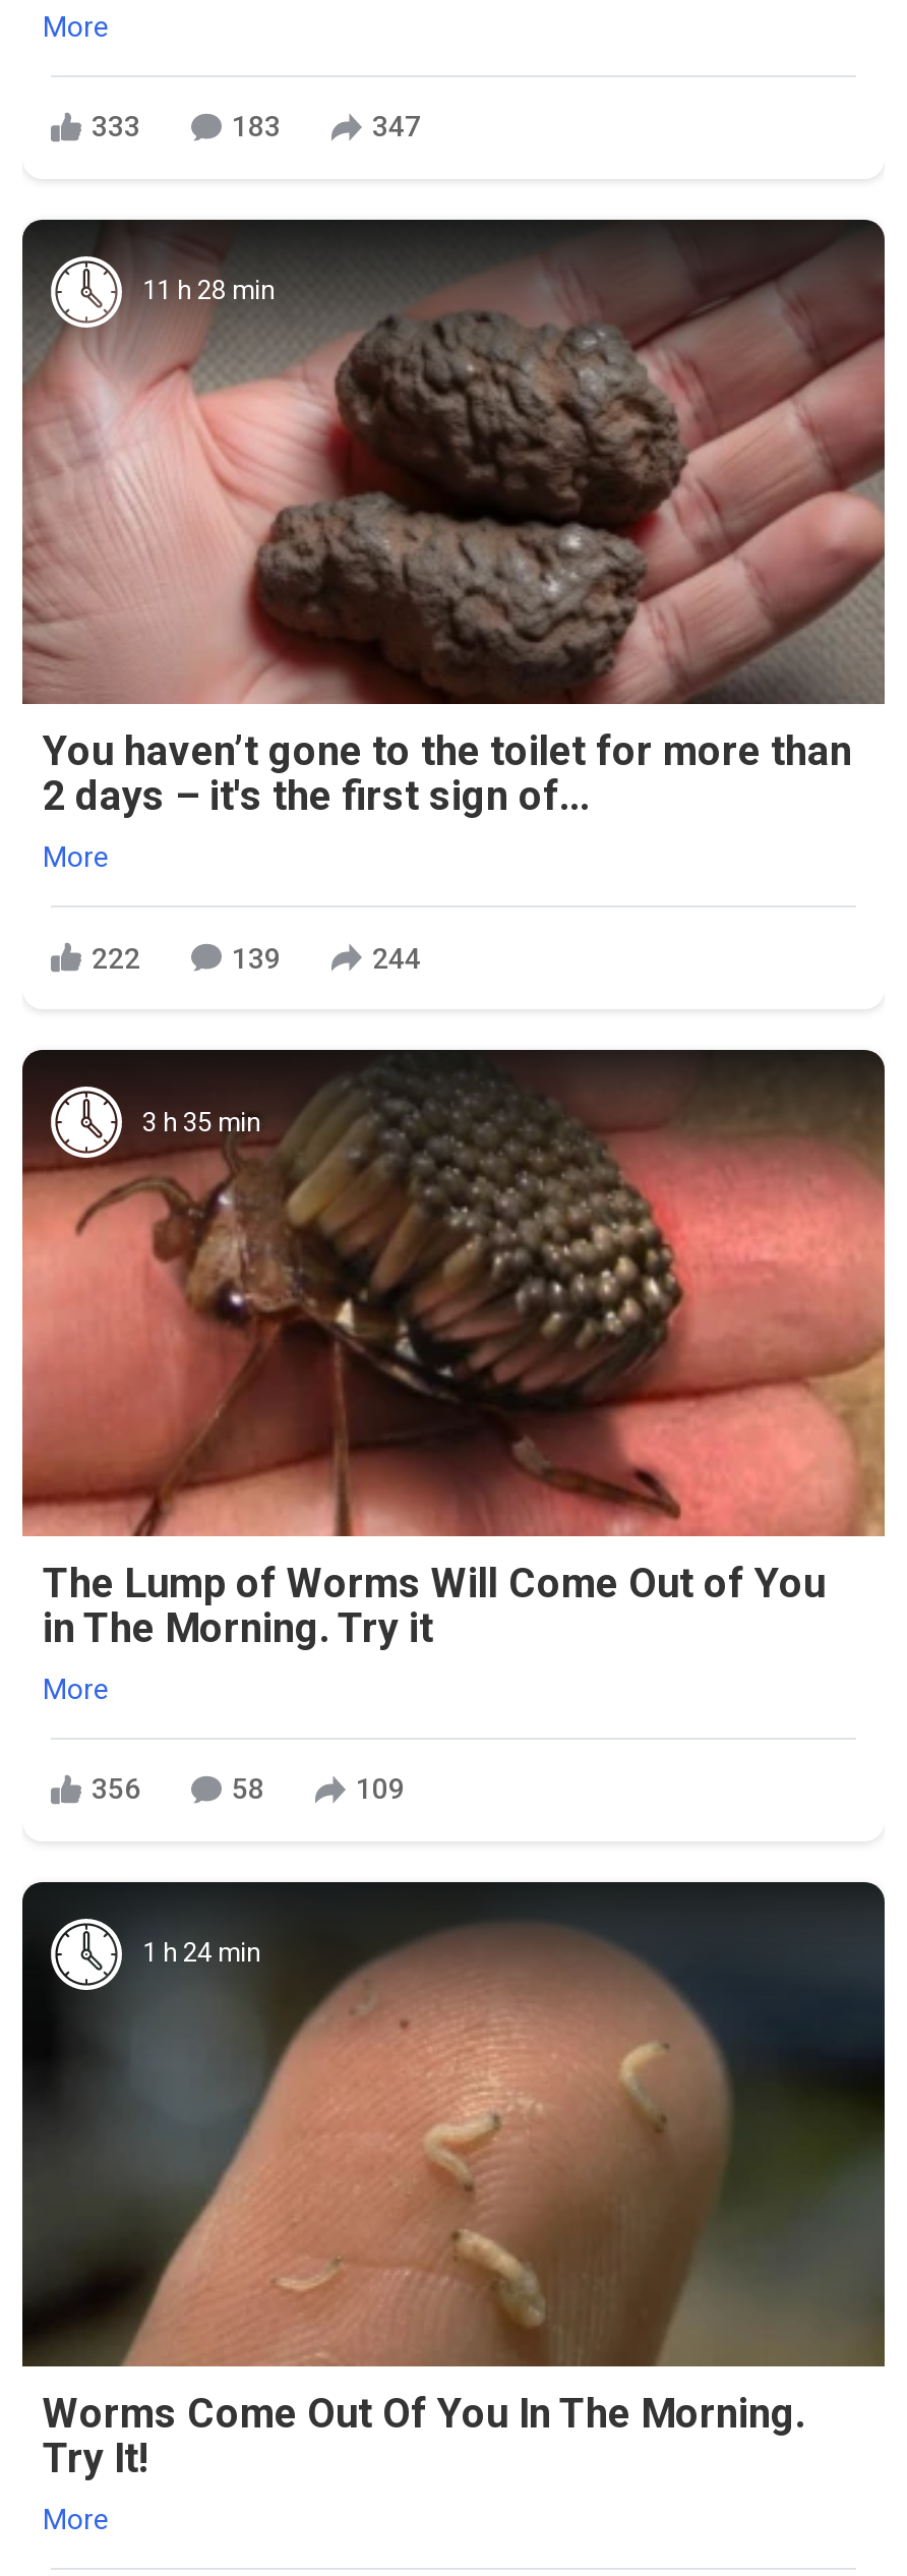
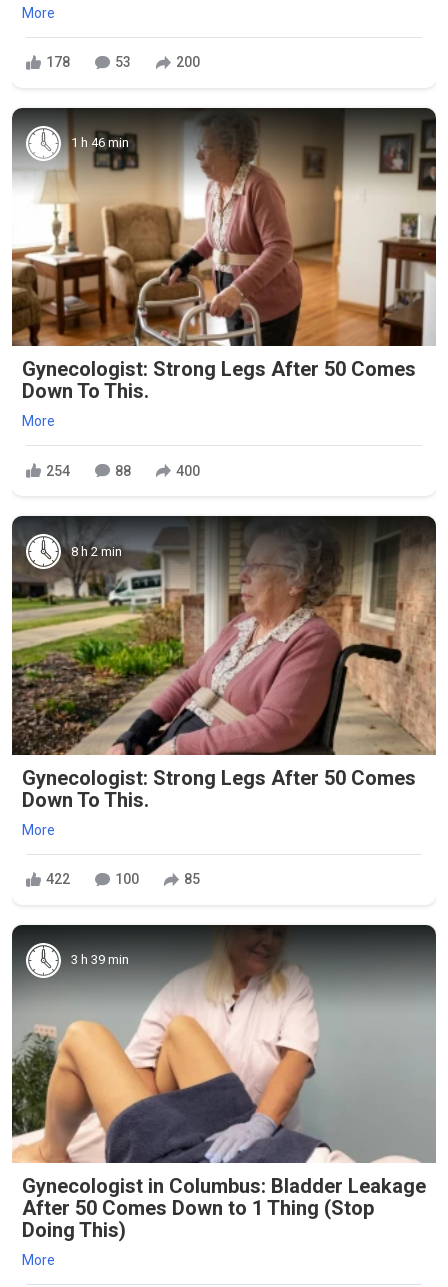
[92,110,421,143] 333 | 183 | 347 -> [46,54,200,70] 178 | 53 | 200
[20,232,887,706] [image] | 11 h 28 min -> [12,113,437,347] [image] | 1 h 46 min
[43,727,852,821] You haven’t gone to the toilet for more than | 2 days – it's the first sign of... -> [22,357,416,403] Gynecologist: Strong Legs After 50 Comes | Down To This.
[92,942,421,974] 222 | 139 | 244 -> [46,463,200,479] 254 | 88 | 400
[20,1056,885,1538] [image] | 3 h 35 min -> [11,519,436,756] [image] | 8 h 2 min
[43,1558,826,1652] The Lump of Worms Will Come Out of You | in The Morning. Try it -> [22,766,416,812] Gynecologist: Strong Legs After 50 Comes | Down To This.
[92,1773,405,1805] 356 | 58 | 109 -> [46,871,200,887] 422 | 100 | 85
[20,1911,885,2330] [image] | 1 h 24 min -> [12,937,436,1164] [image] | 3 h 39 min
[43,2389,805,2483] Worms Come Out Of You In The Morning. | Try It! -> [22,1174,426,1242] Gynecologist in Columbus: Bladder Leakage | After 50 Comes Down to 1 Thing (Stop | Doing This)

